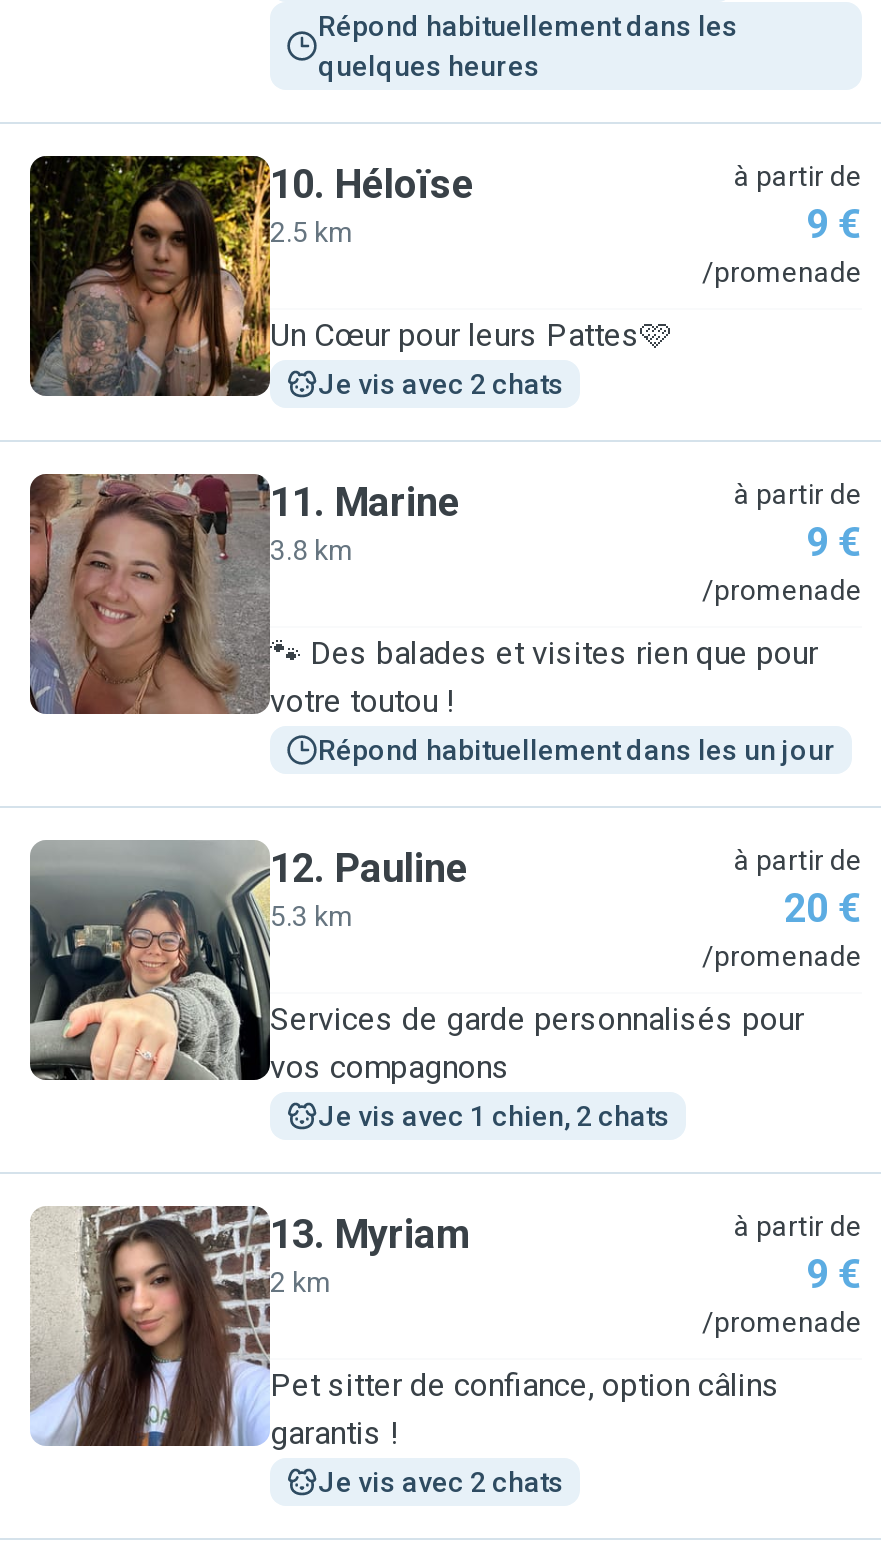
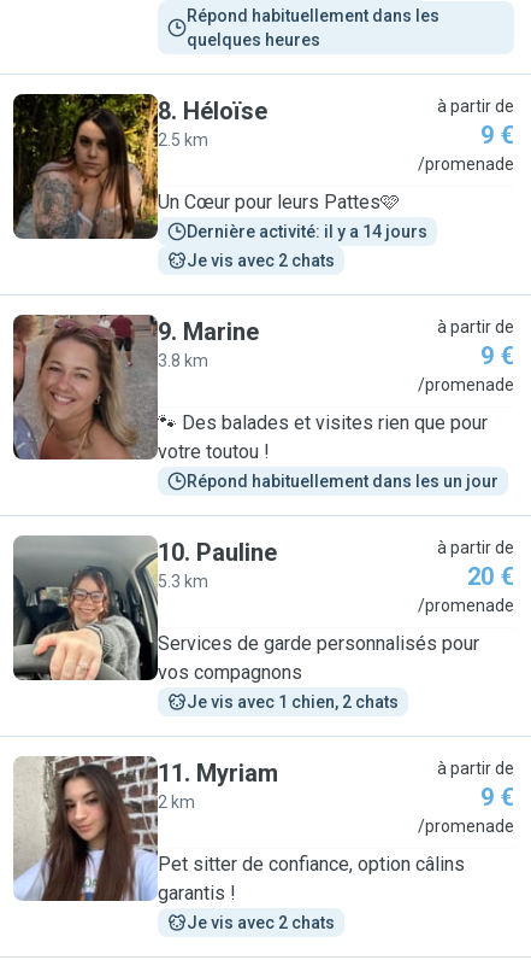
[270,160,474,208] 10. Héloïse -> [158,96,267,125] 8. Héloïse
none -> [187,222,427,241] Dernière activité: il y a 14 jours
[270,478,460,526] 11. Marine -> [158,317,259,346] 9. Marine
[270,844,468,892] 12. Pauline -> [158,538,277,567] 10. Pauline
[270,1210,470,1258] 13. Myriam -> [158,759,278,788] 11. Myriam

